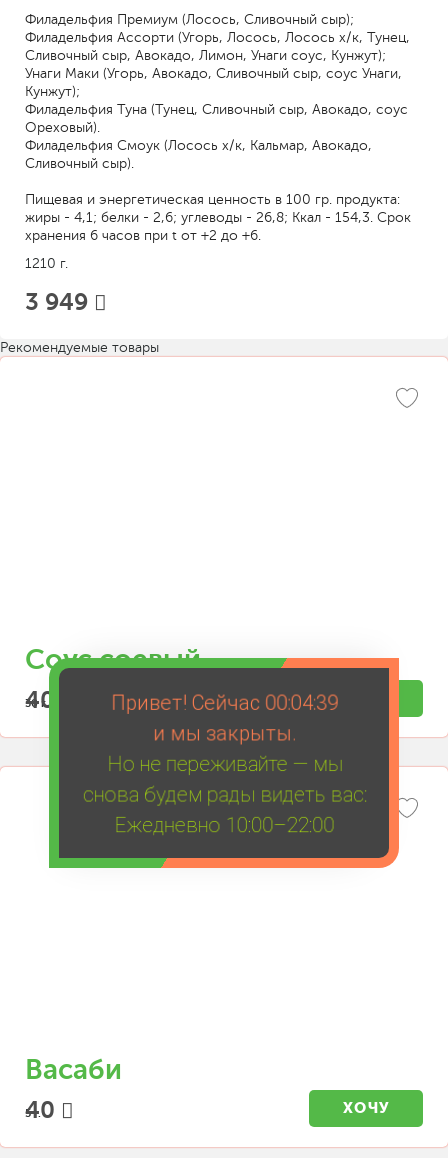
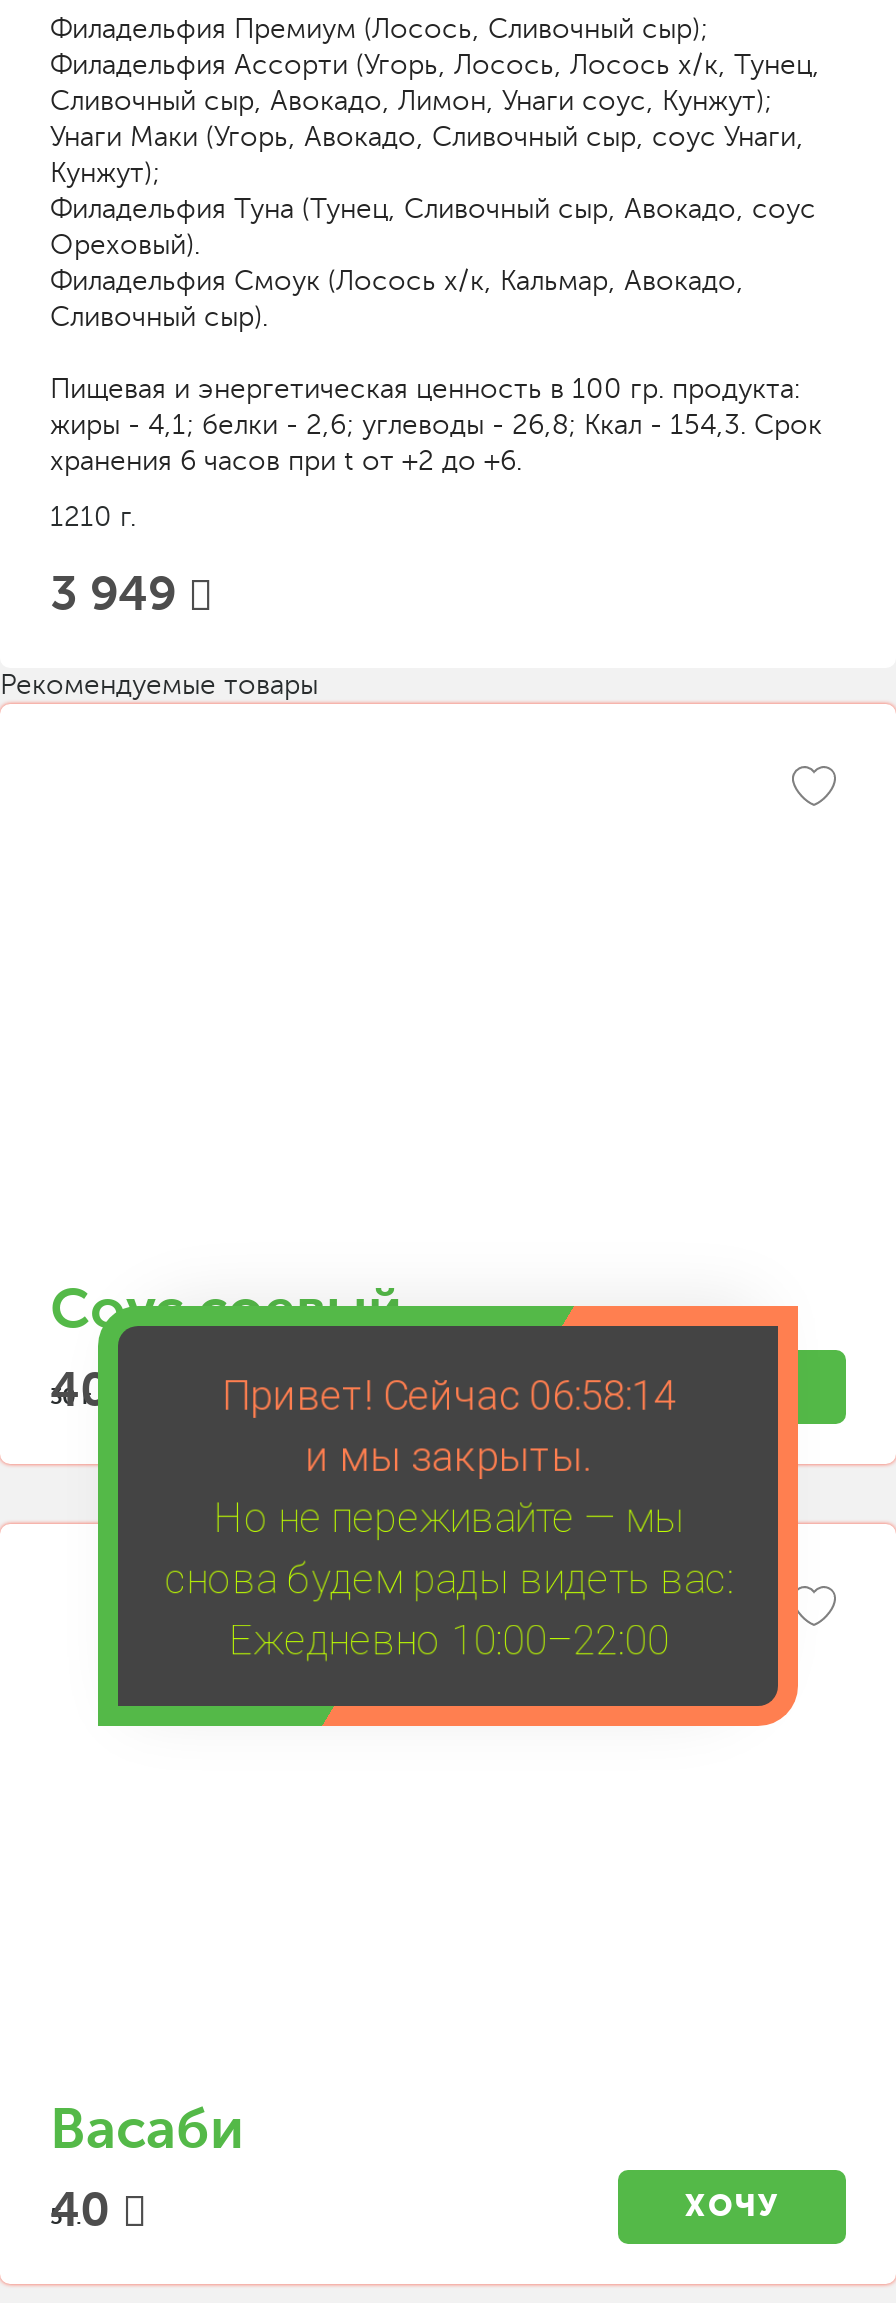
[112,691,335,715] Привет! Сейчас 00:04:39 -> [225,1372,671,1420] Привет! Сейчас 06:58:14

